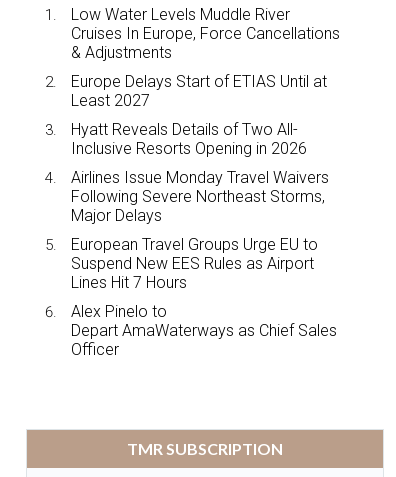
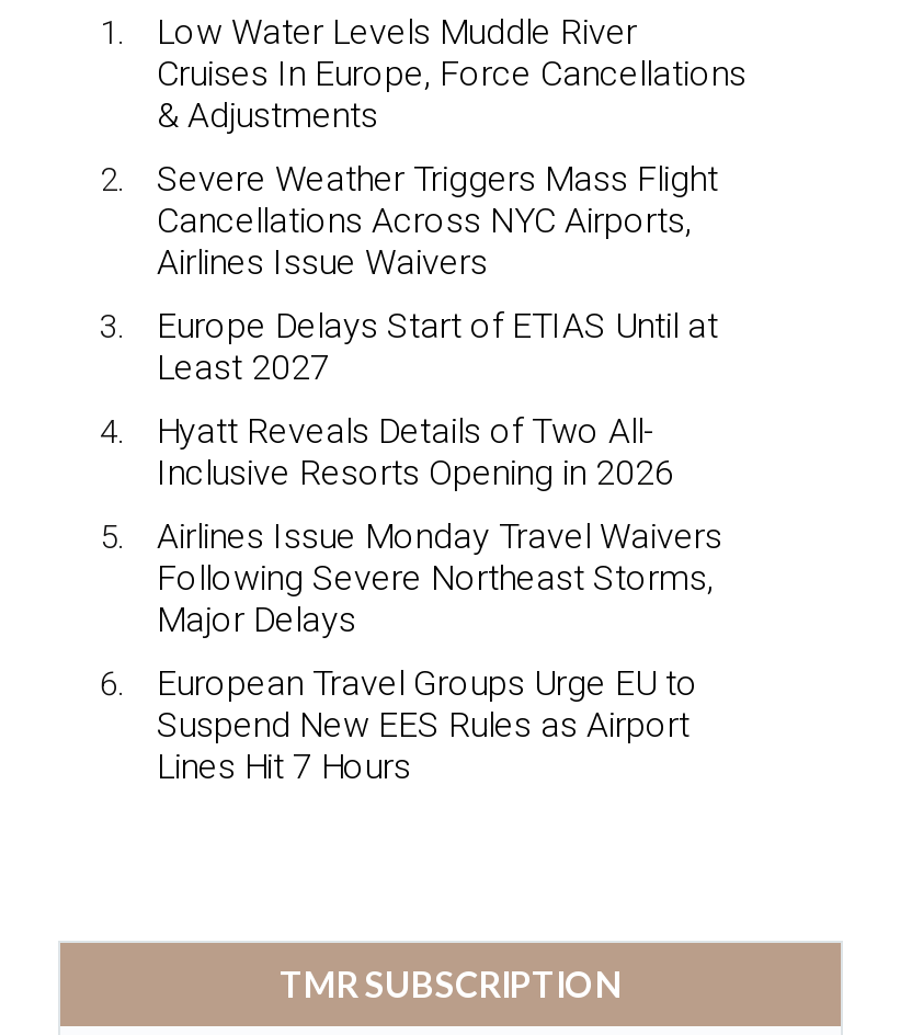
none -> [157,158,718,283] Severe Weather Triggers Mass Flight | Cancellations Across NYC Airports, | Airlines Issue Waivers
moved [71,72,329,292] -> [157,305,722,787]: Europe Delays Start of ETIAS Until at | Least 2027 | Hyatt Reveals Details of Two All- | ... | Suspend New EES Rules as Airport | Lines Hit 7 Hours
[71,302,337,359] Alex Pinelo to | Depart AmaWaterways as Chief Sales | Officer -> none

